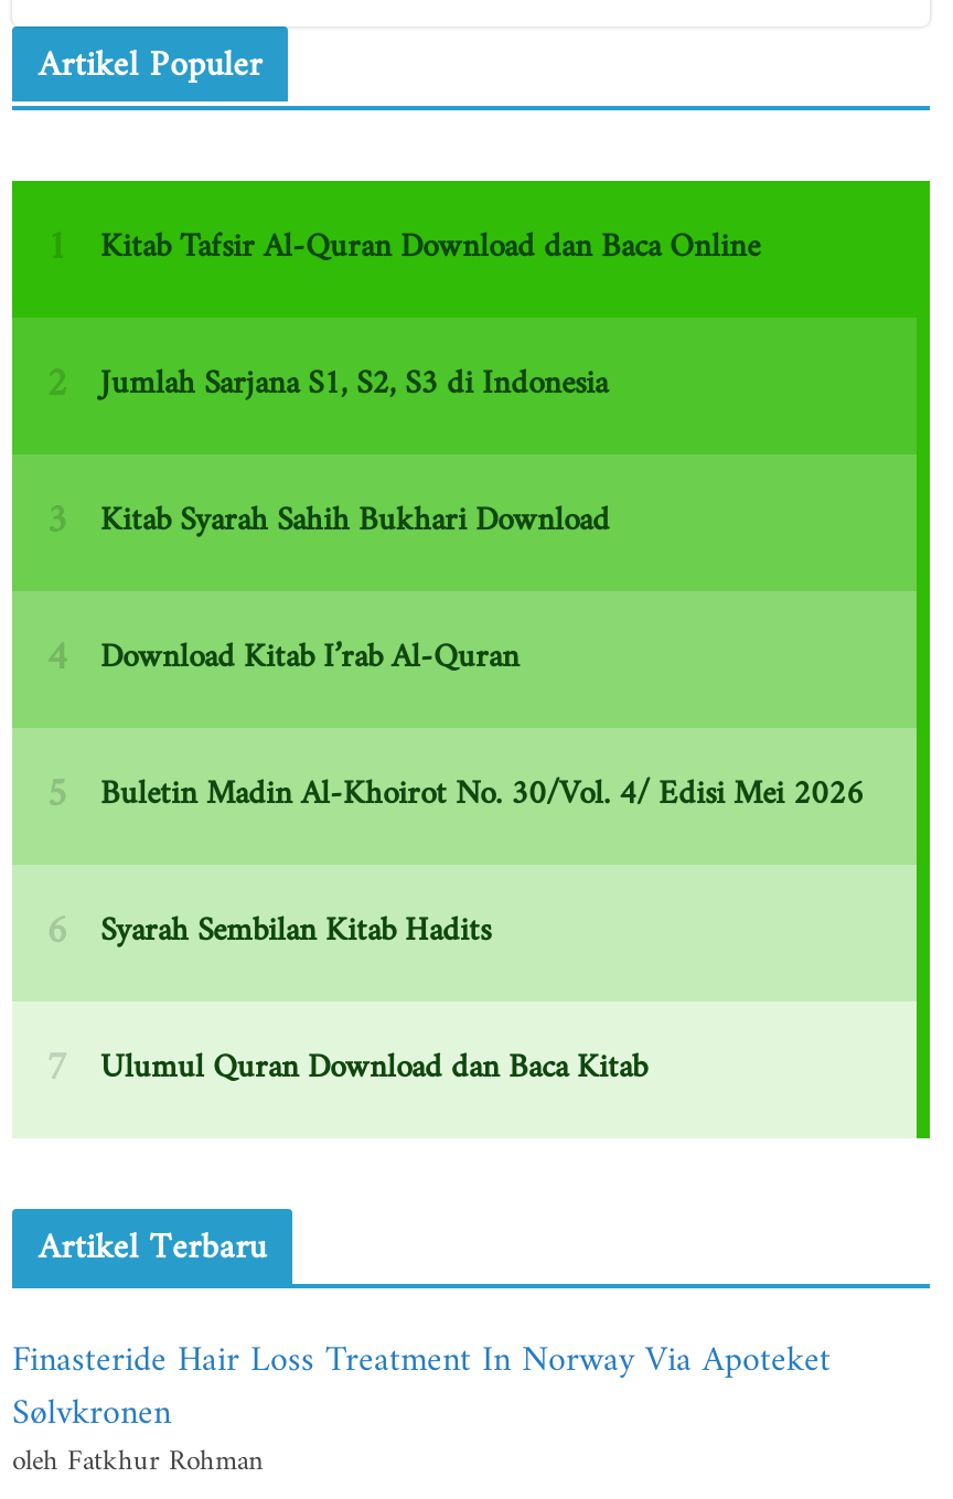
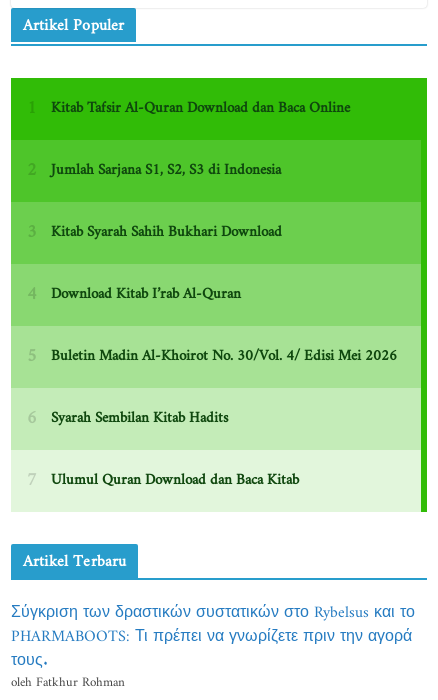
[12,1330,831,1445] Finasteride Hair Loss Treatment In Norway Via Apoteket | Sølvkronen -> [11,599,415,675] Σύγκριση των δραστικών συστατικών στο Rybelsus και το | PHARMABOOTS: Τι πρέπει να γνωρίζετε πριν την αγορά | τους.

